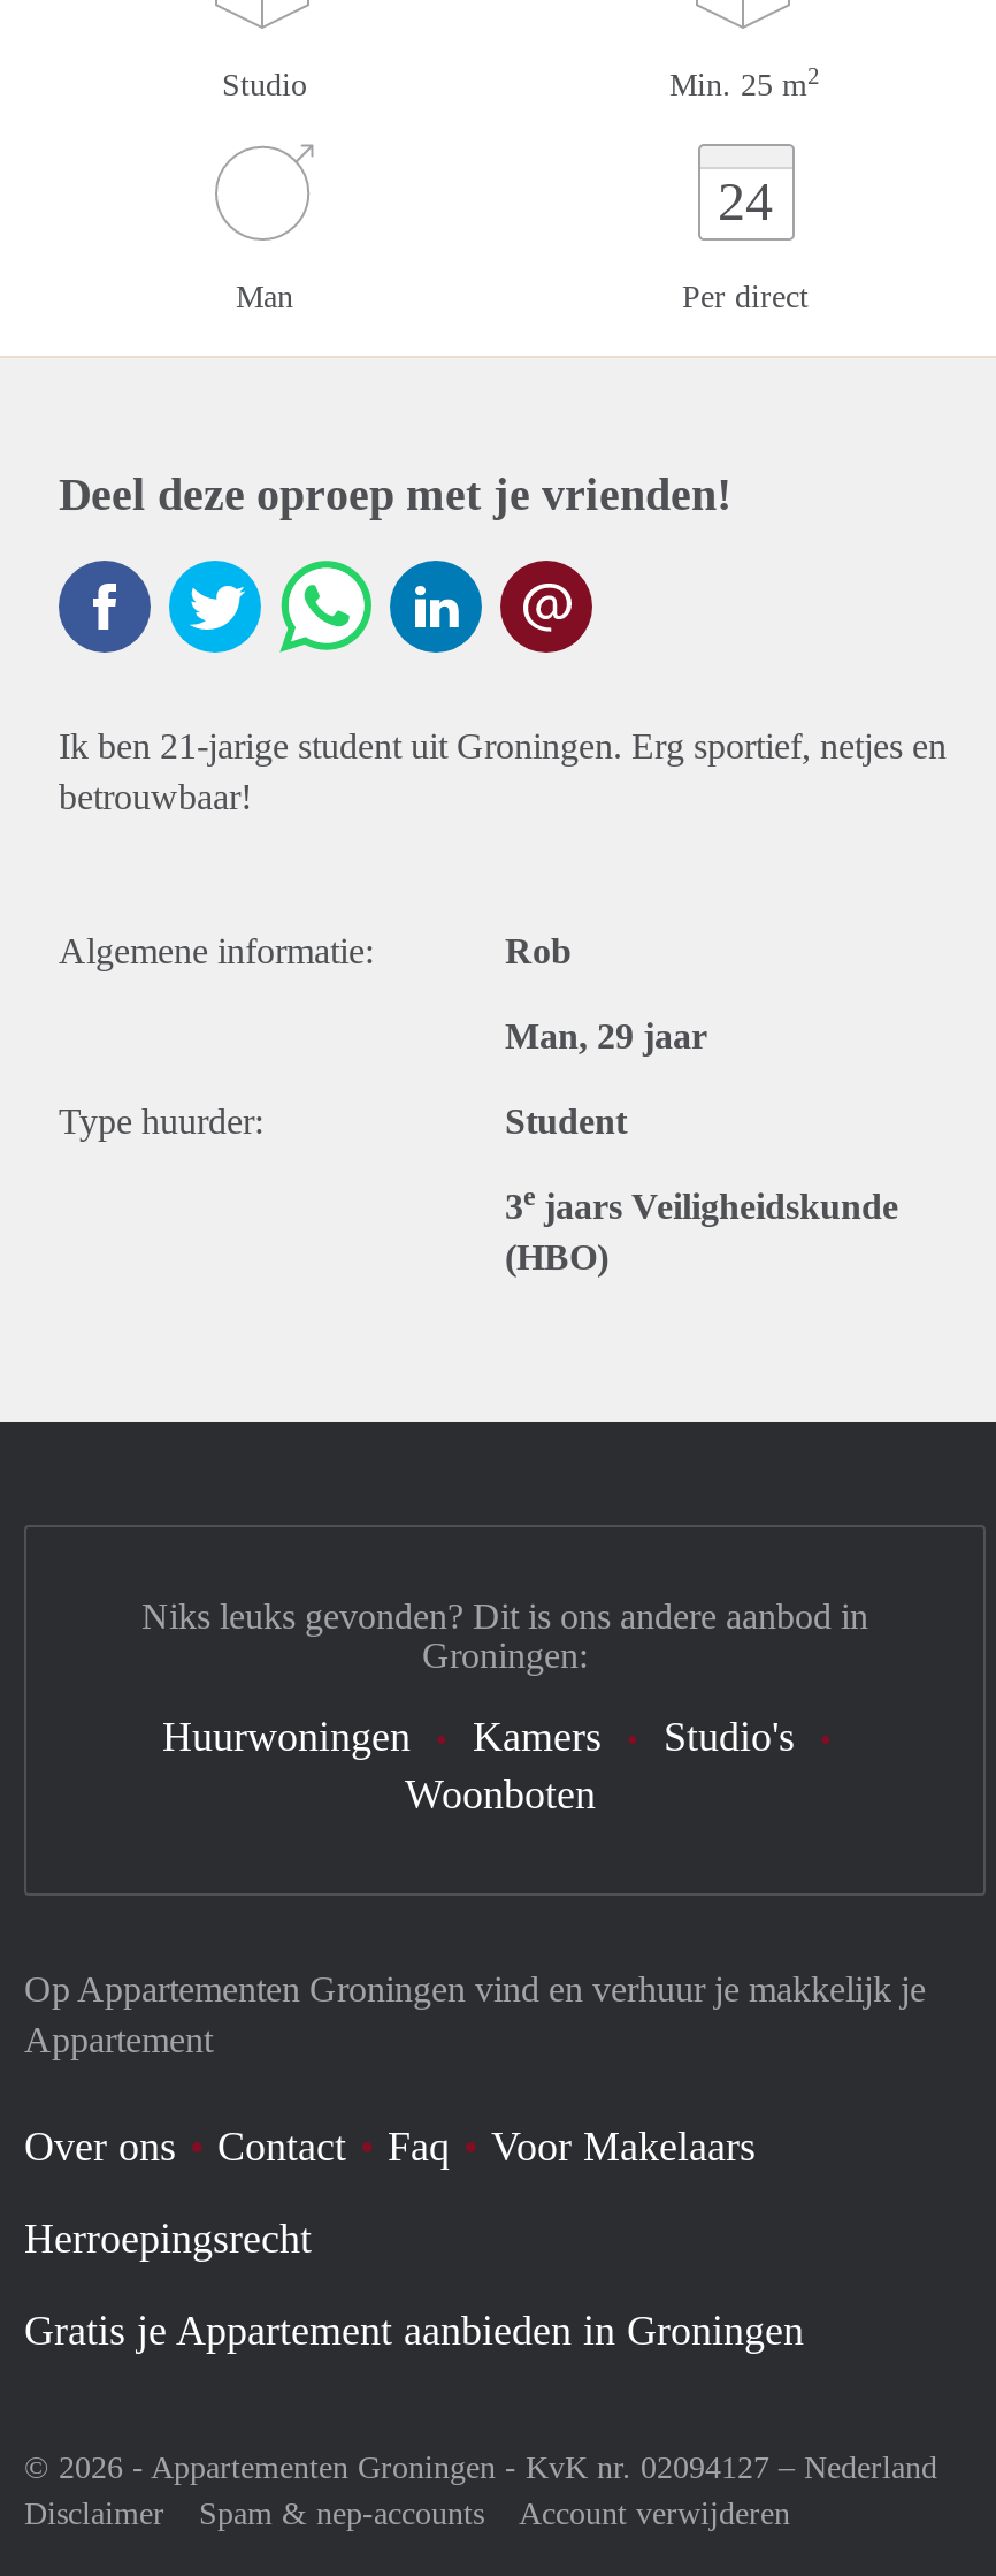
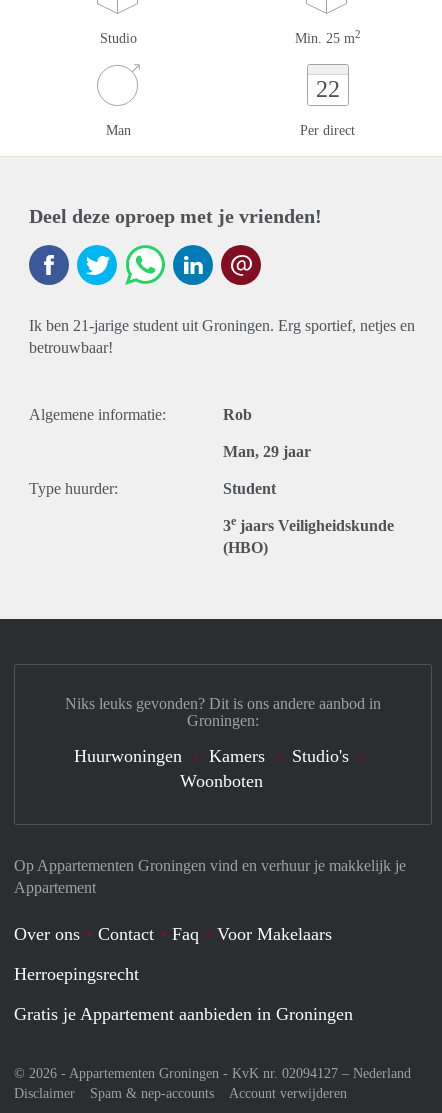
[718,172,773,231] 24 -> [315,76,339,102] 22

